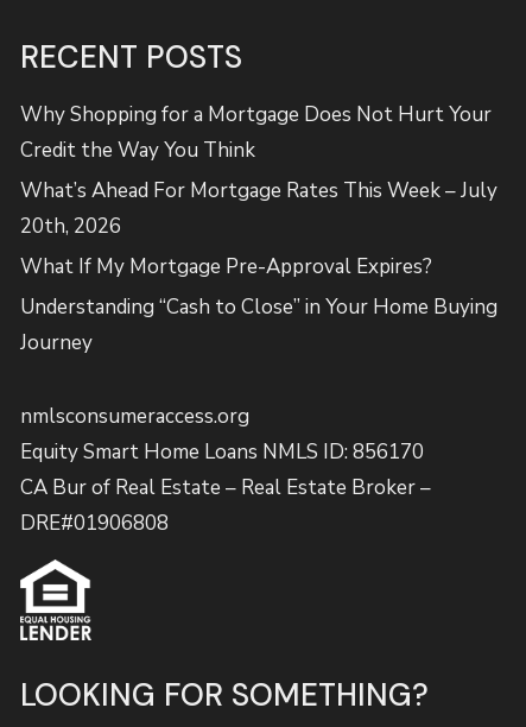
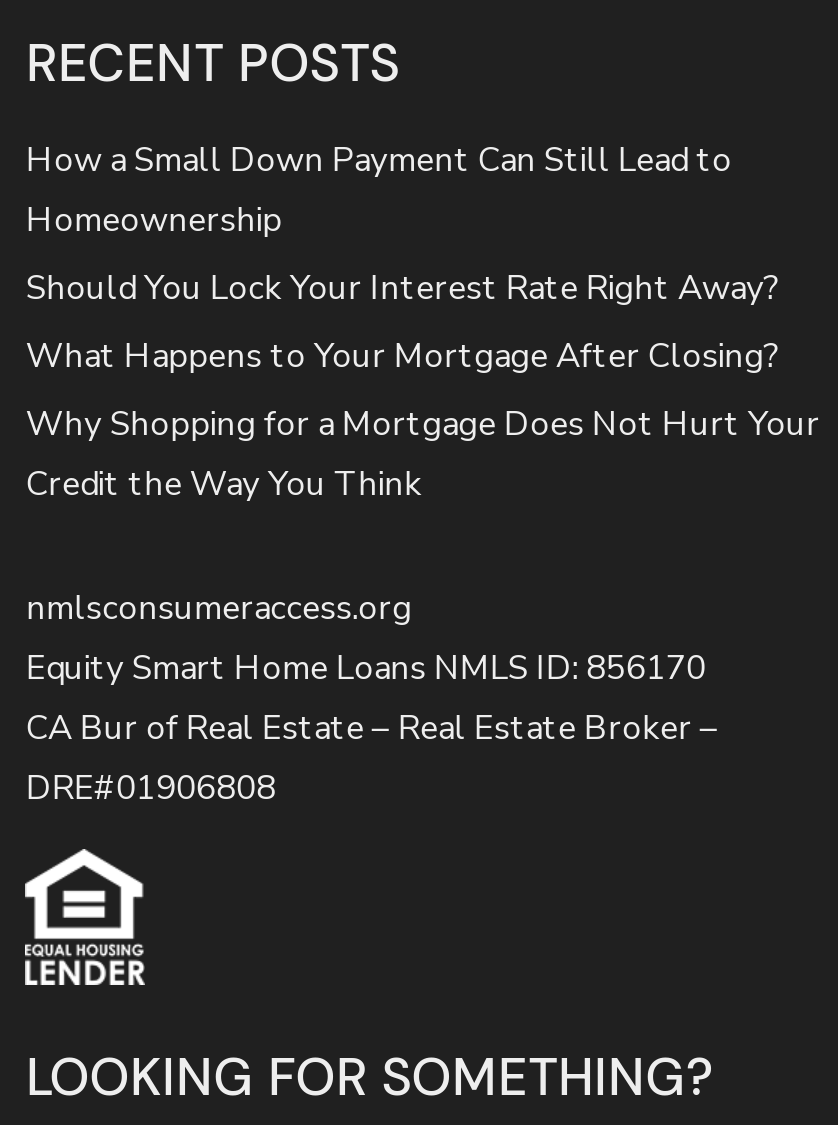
none -> [26,136,780,378] How a Small Down Payment Can Still Lead to | Homeownership | Should You Lock Your Interest Rate Right Away? | What Happens to Your Mortgage After Closing?
moved [21,100,492,163] -> [26,400,820,506]: Why Shopping for a Mortgage Does Not Hurt Your | Credit the Way You Think
[21,177,498,356] What’s Ahead For Mortgage Rates This Week – July | 20th, 2026 | What If My Mortgage Pre-Approval Expires? | Understanding “Cash to Close” in Your Home Buying | Journey -> none

